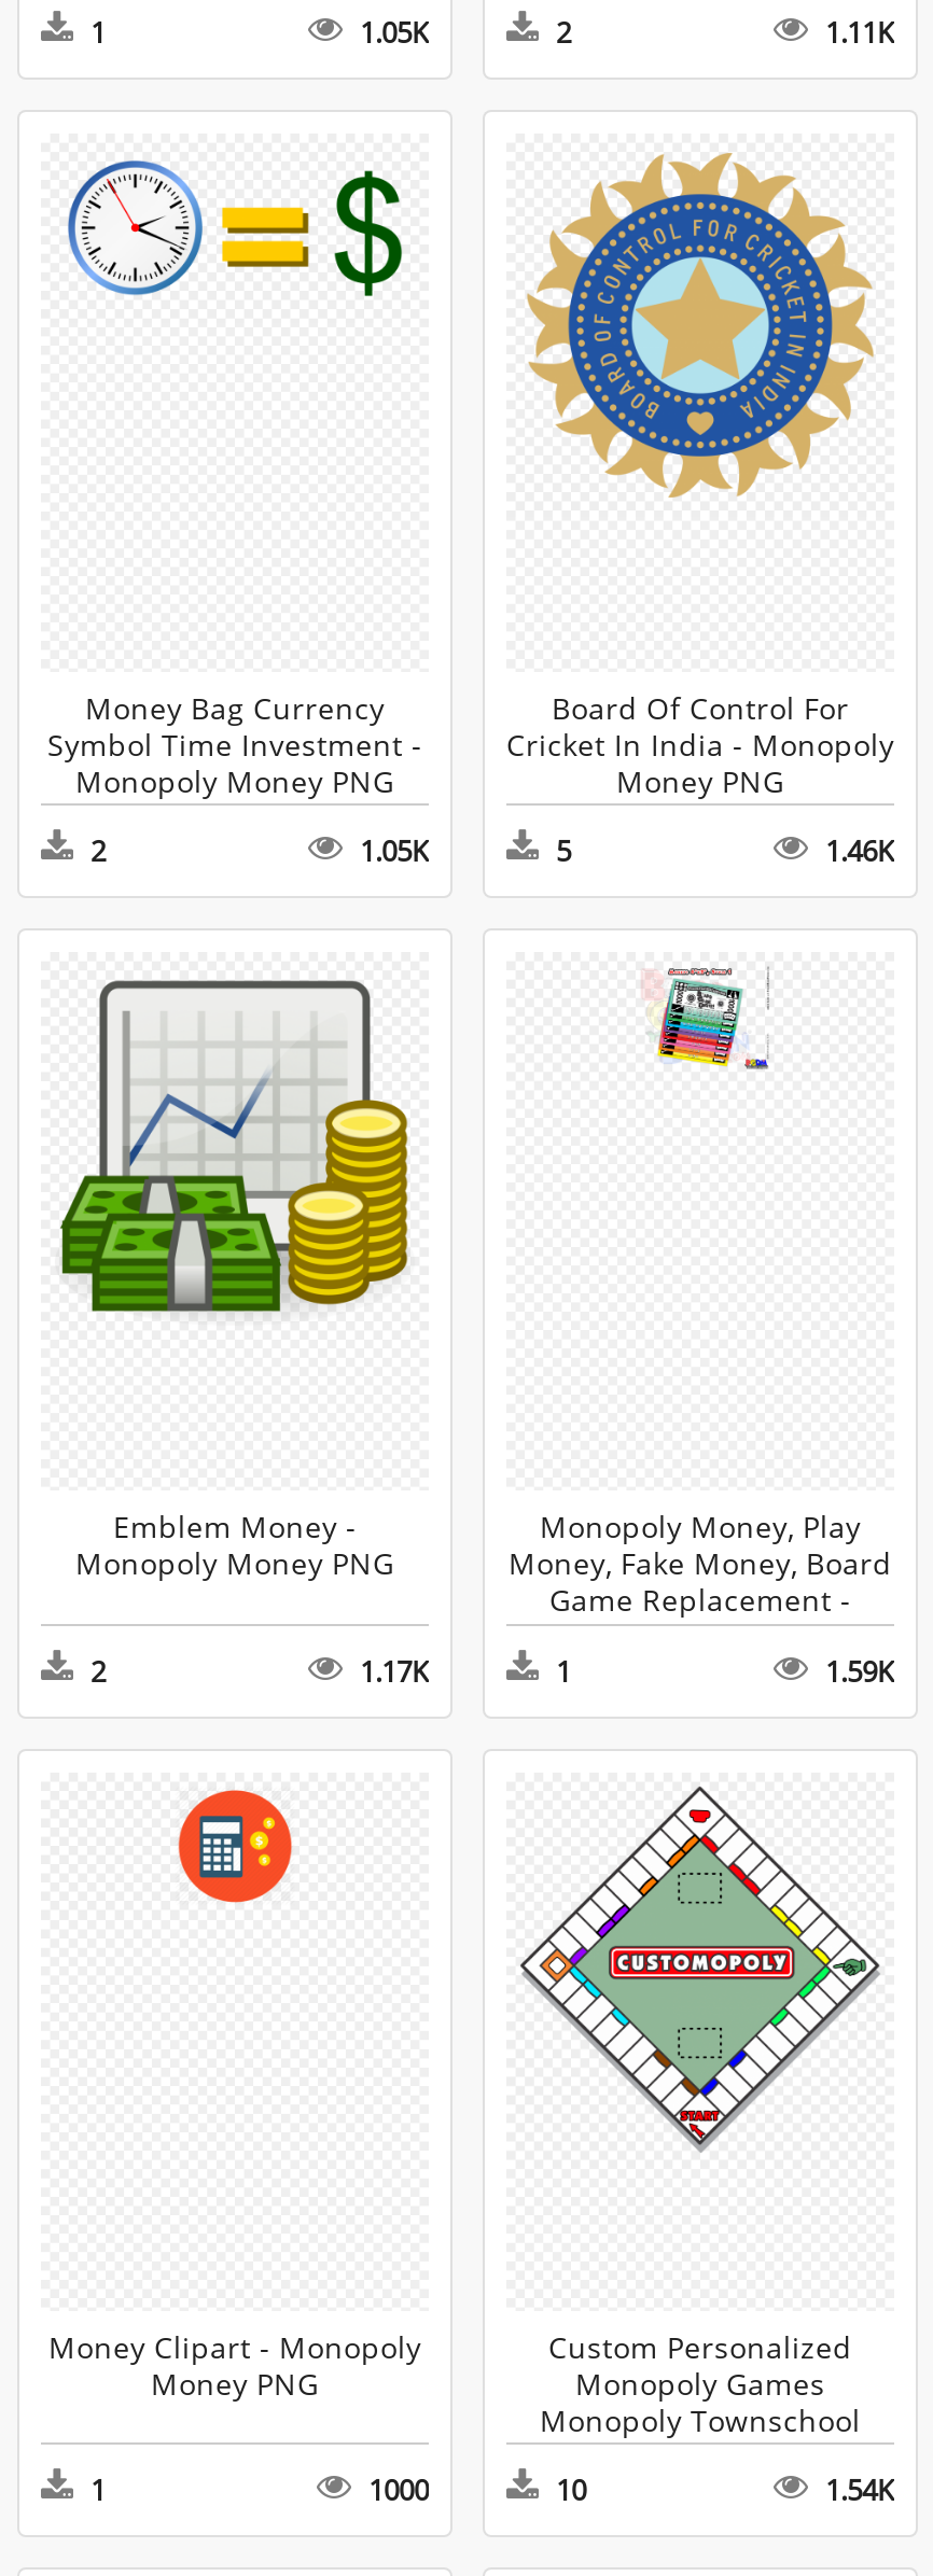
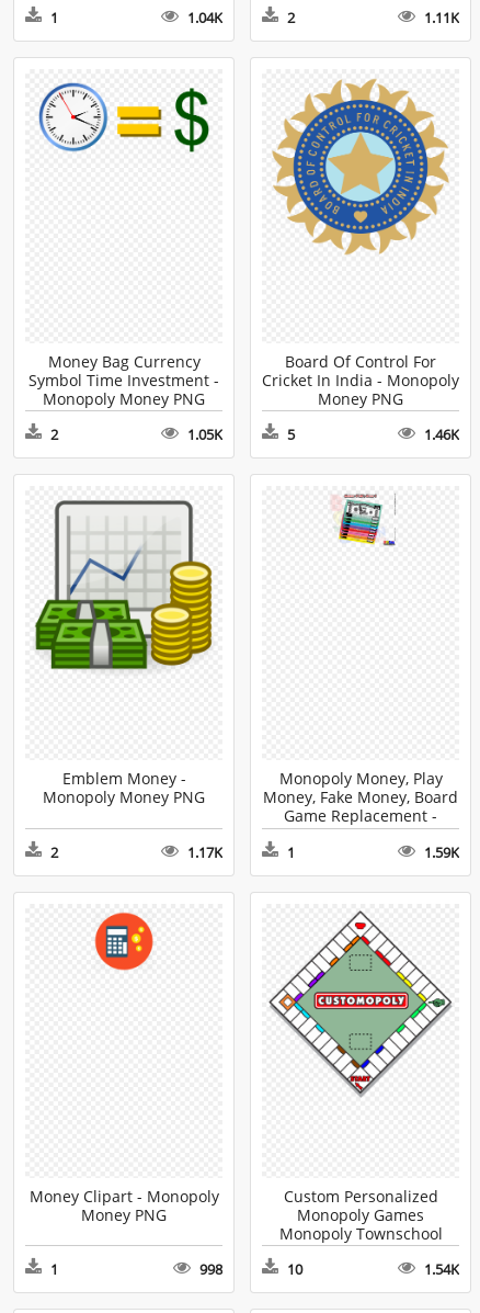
[360,12,429,51] 1.05K -> [187,7,222,27] 1.04K
[368,2470,429,2509] 1000 -> [199,1259,222,1279] 998

